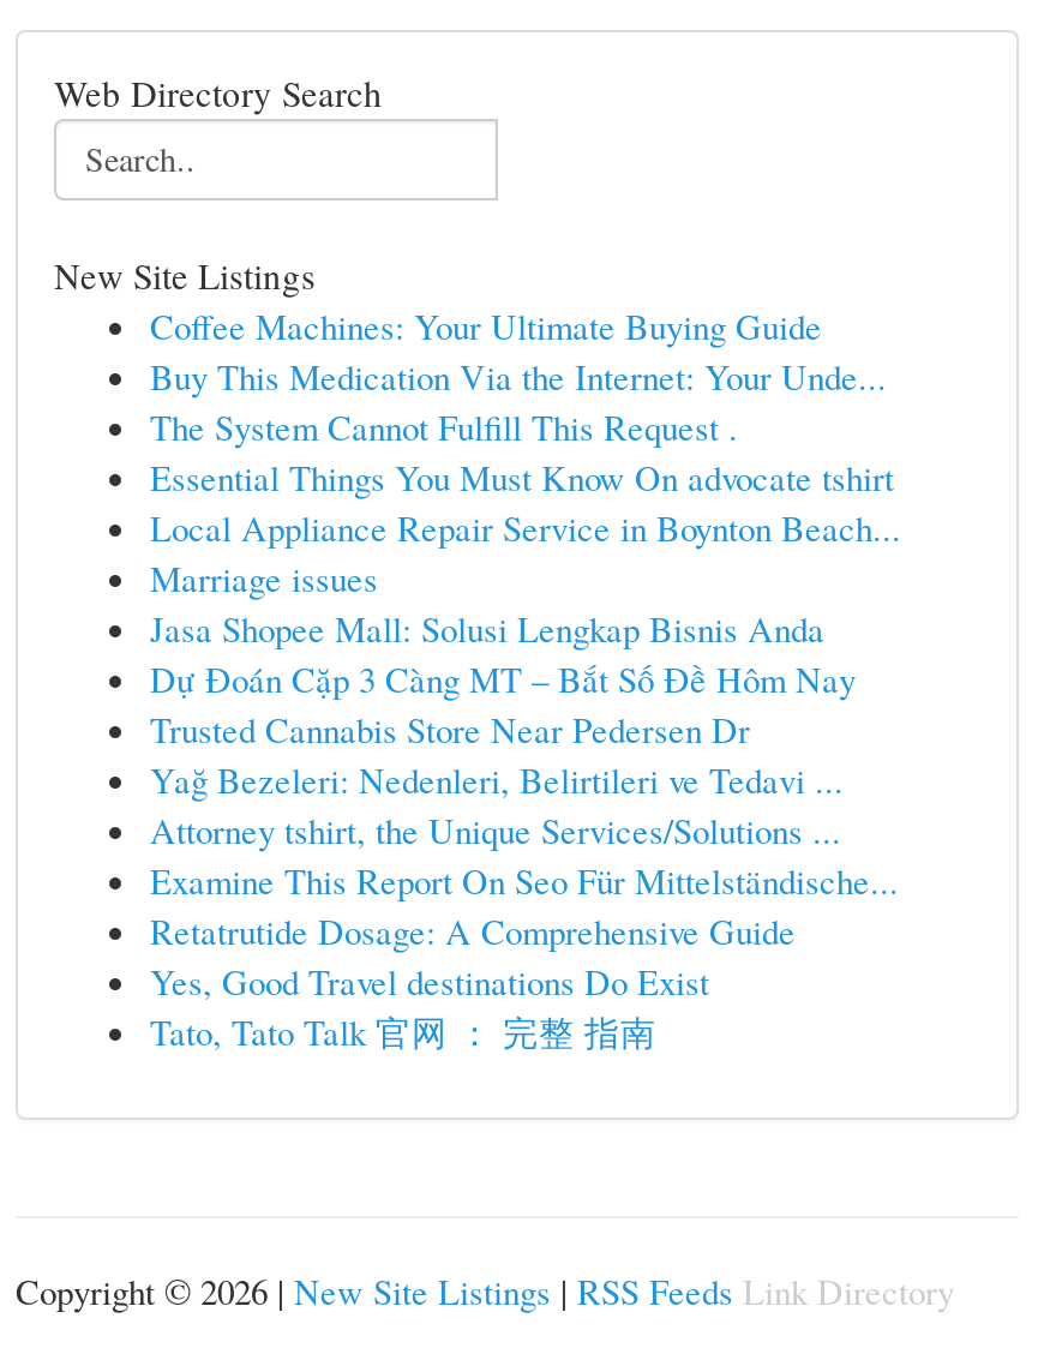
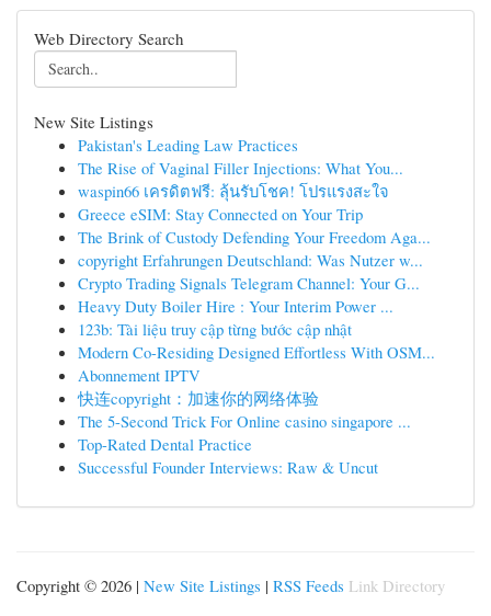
[150,301,901,1055] Coffee Machines: Your Ultimate Buying Guide | Buy This Medication Via the Internet: Your Unde... | The System Cannot Fulfill This Request . | Essential Things You Must Know On advocate tshirt | Local Appliance Repair Service in Boynton Beach... | Marriage issues | Jasa Shopee Mall: Solusi Lengkap Bisnis Anda | Dự Đoán Cặp 3 Càng MT – Bắt Số Đề Hôm Nay | Trusted Cannabis Store Near Pedersen Dr | Yağ Bezeleri: Nedenleri, Belirtileri ve Tedavi ... | Attorney tshirt, the Unique Services/Solutions ... | Examine This Report On Seo Für Mittelständische... | Retatrutide Dosage: A Comprehensive Guide | Yes, Good Travel destinations Do Exist | Tato, Tato Talk 官网 ： 完整 指南 -> [78,134,435,478] Pakistan's Leading Law Practices | The Rise of Vaginal Filler Injections: What You... | waspin66 เครดิตฟรี: ลุ้นรับโชค! โปรแรงสะใจ | Greece eSIM: Stay Connected on Your Trip | The Brink of Custody Defending Your Freedom Aga... | copyright Erfahrungen Deutschland: Was Nutzer w... | Crypto Trading Signals Telegram Channel: Your G... | Heavy Duty Boiler Hire : Your Interim Power ... | 123b: Tài liệu truy cập từng bước cập nhật | Modern Co-Residing Designed Effortless With OSM... | Abonnement IPTV | 快连copyright：加速你的网络体验 | The 5-Second Trick For Online casino singapore ... | Top-Rated Dental Practice | Successful Founder Interviews: Raw & Uncut

